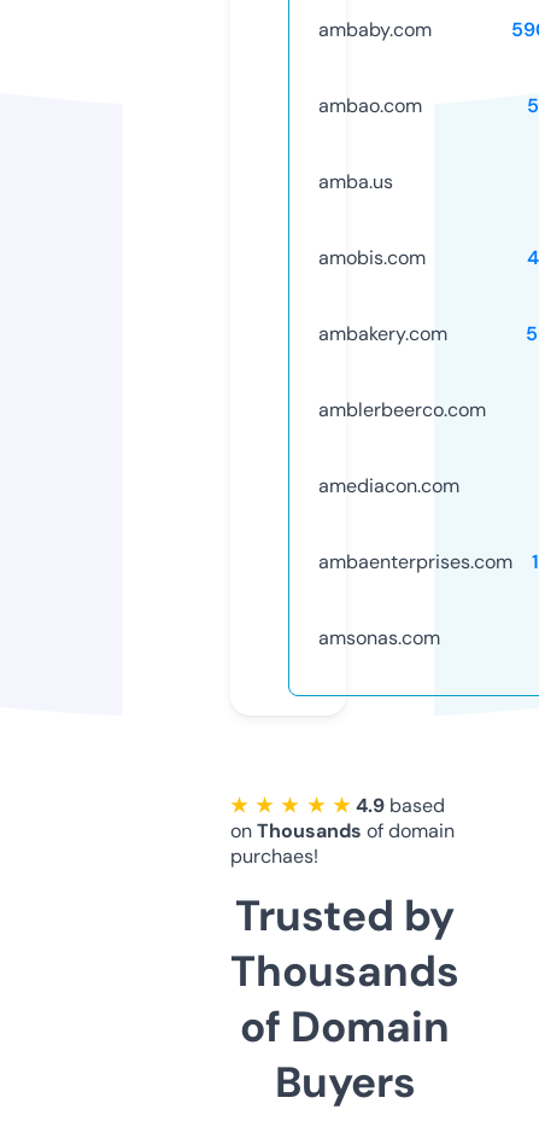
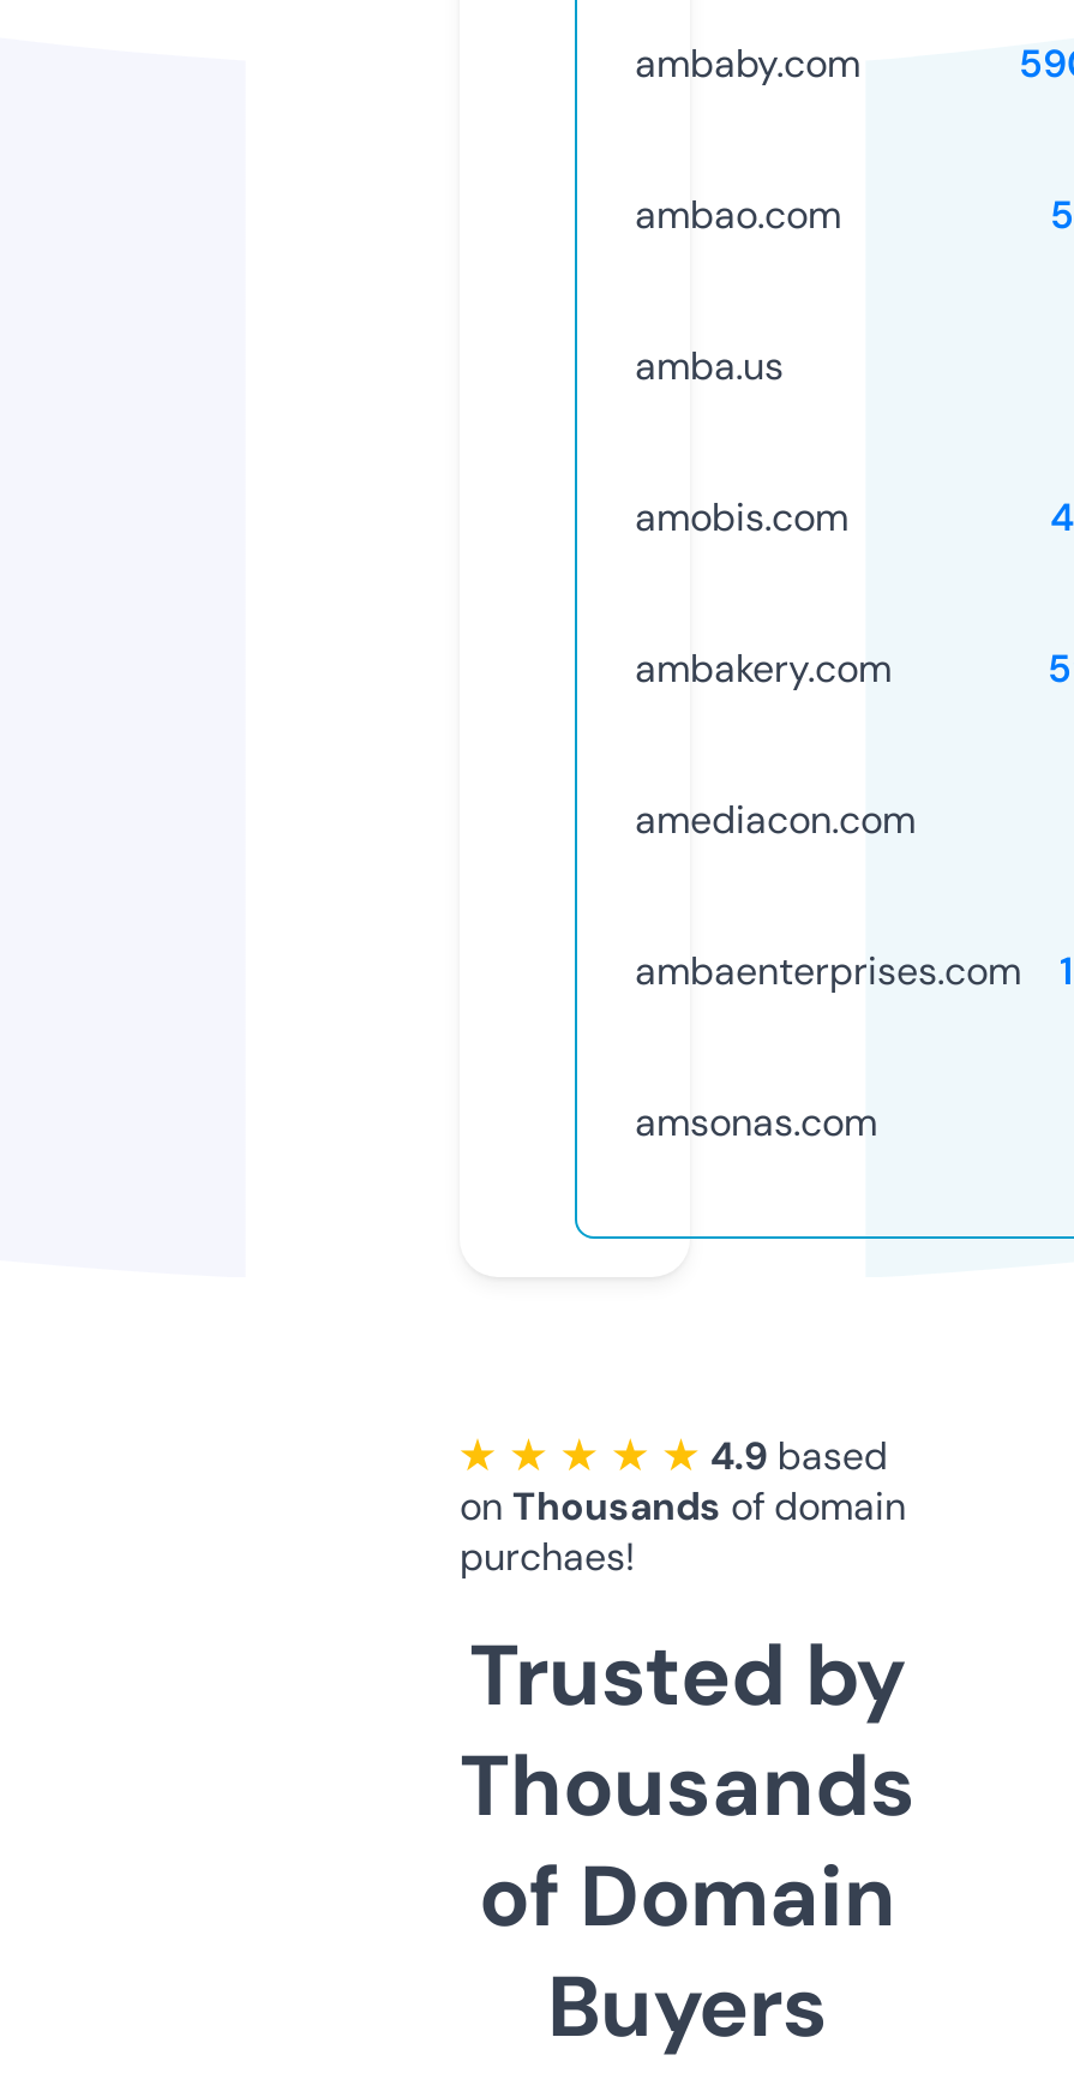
[318,397,486,422] amblerbeerco.com -> none

